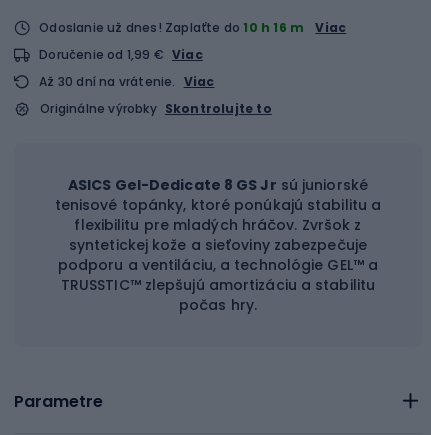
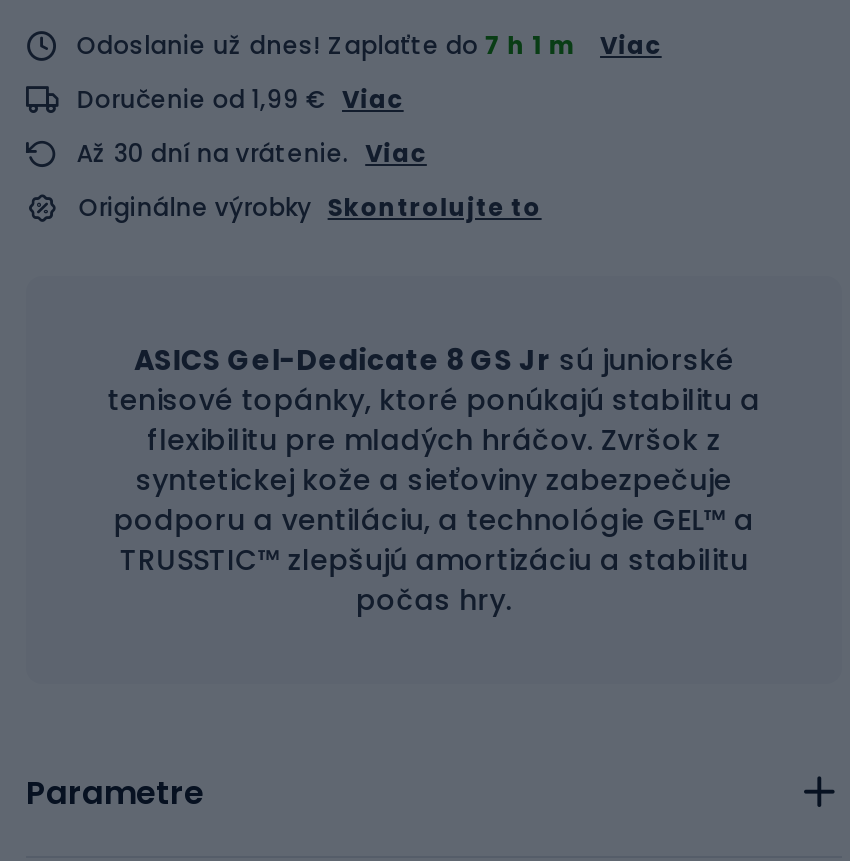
[39,19,304,36] Odoslanie už dnes! Zaplaťte do 10 h 16 m -> [76,27,578,61] Odoslanie už dnes! Zaplaťte do 7 h 1 m

